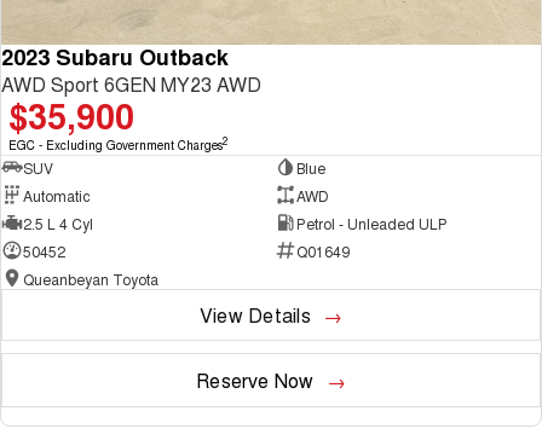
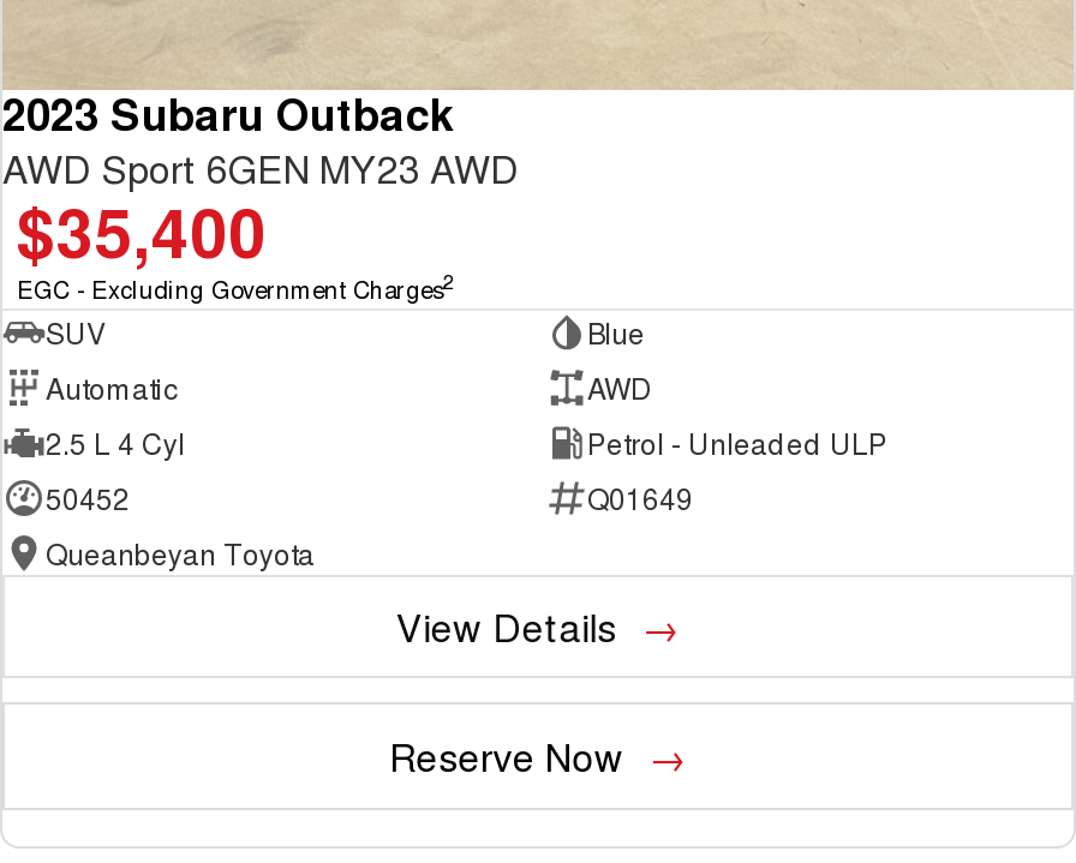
[8,91,134,141] $35,900 -> [17,181,267,280] $35,400

